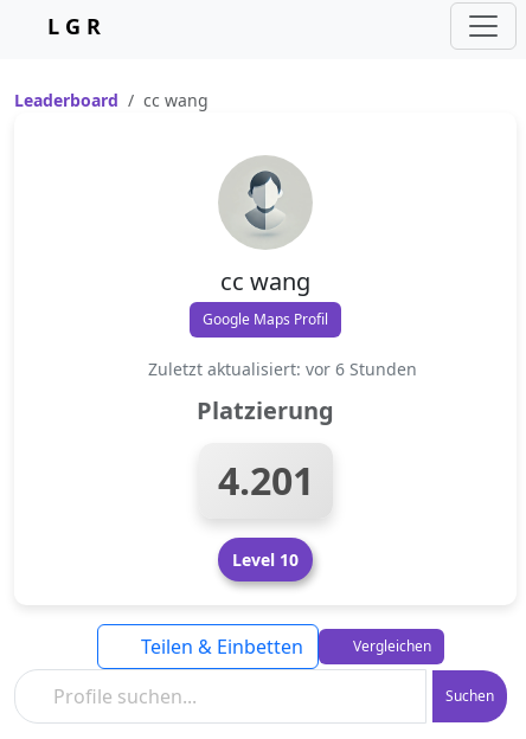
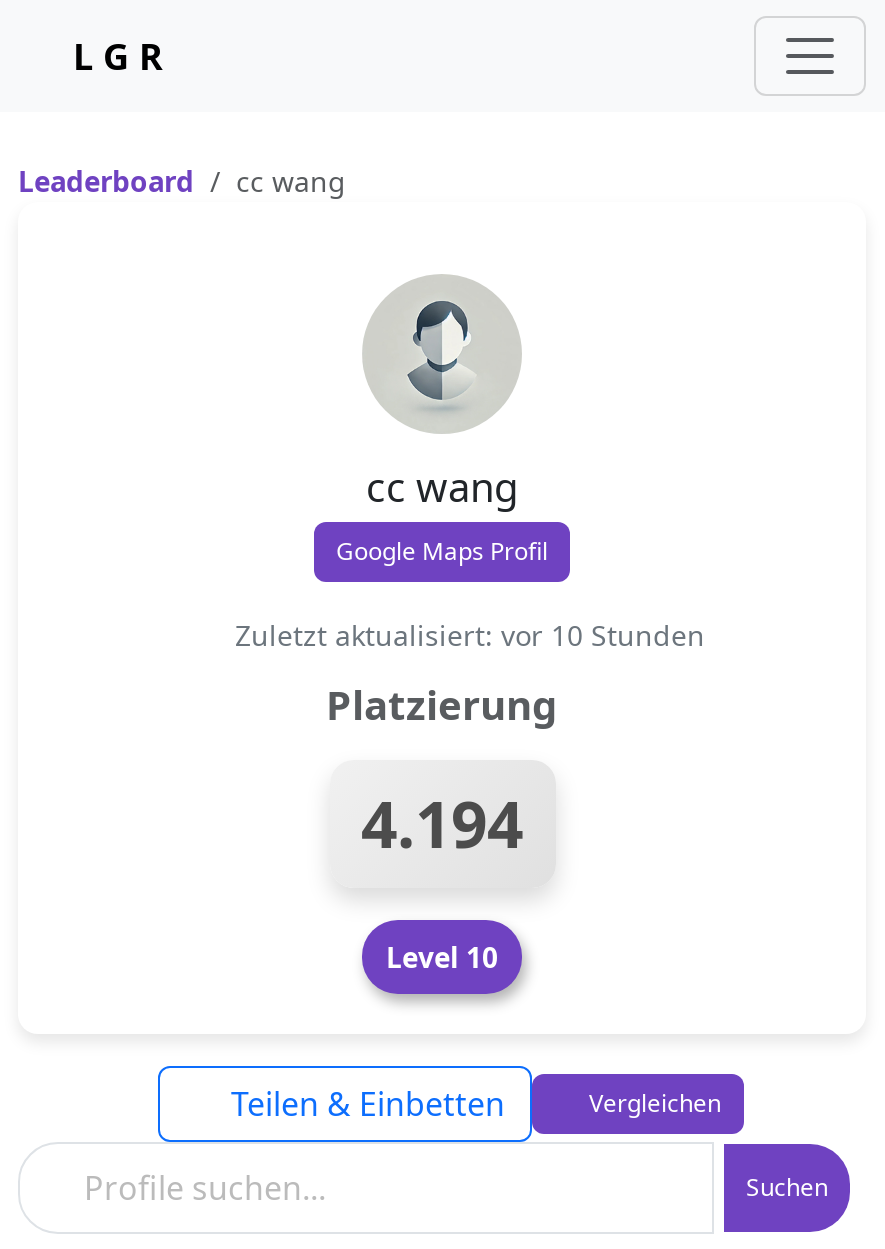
[147,358,416,380] Zuletzt aktualisiert: vor 6 Stunden -> [235,616,705,654] Zuletzt aktualisiert: vor 10 Stunden
[217,455,313,506] 4.201 -> [361,780,523,866] 4.194

